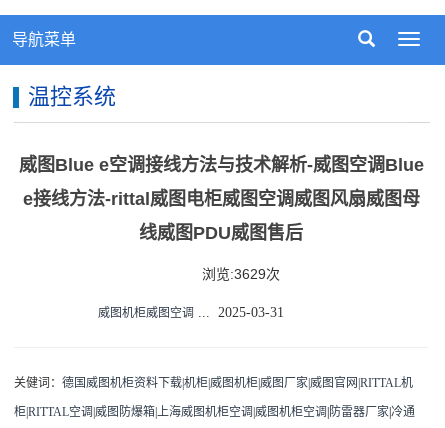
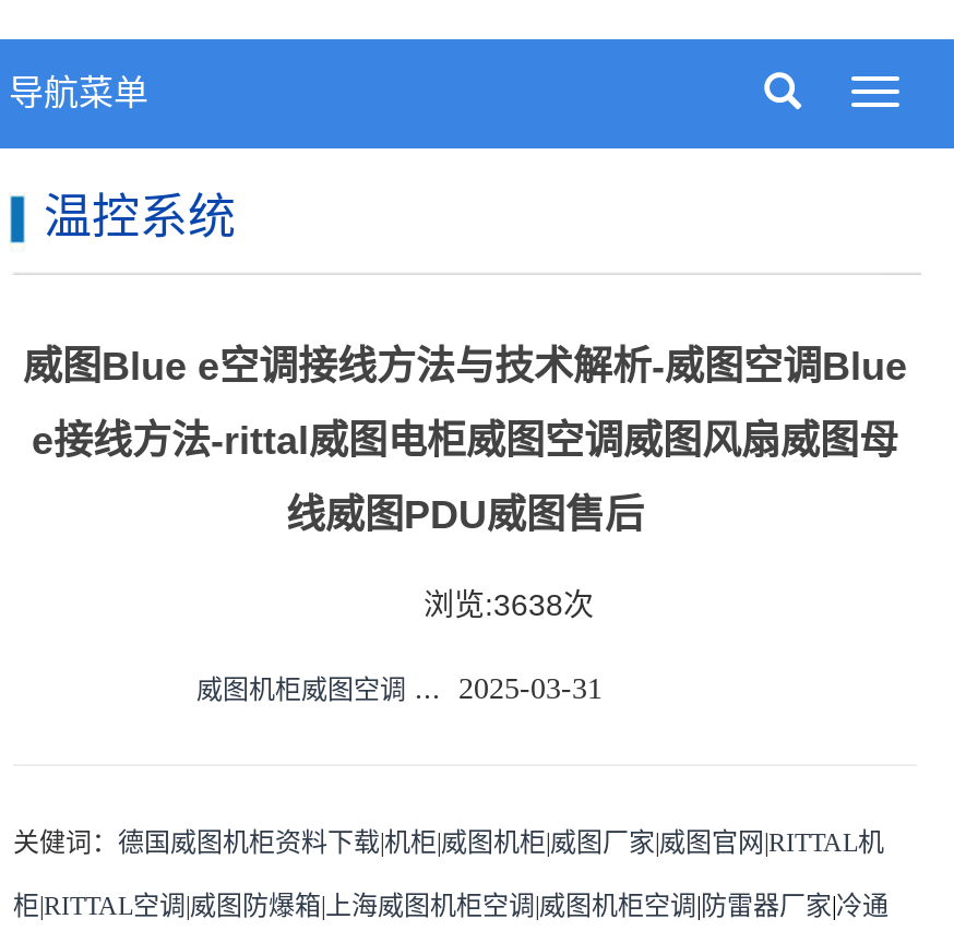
[202,266,280,282] 浏览:3629次 -> [424,587,594,622] 浏览:3638次

